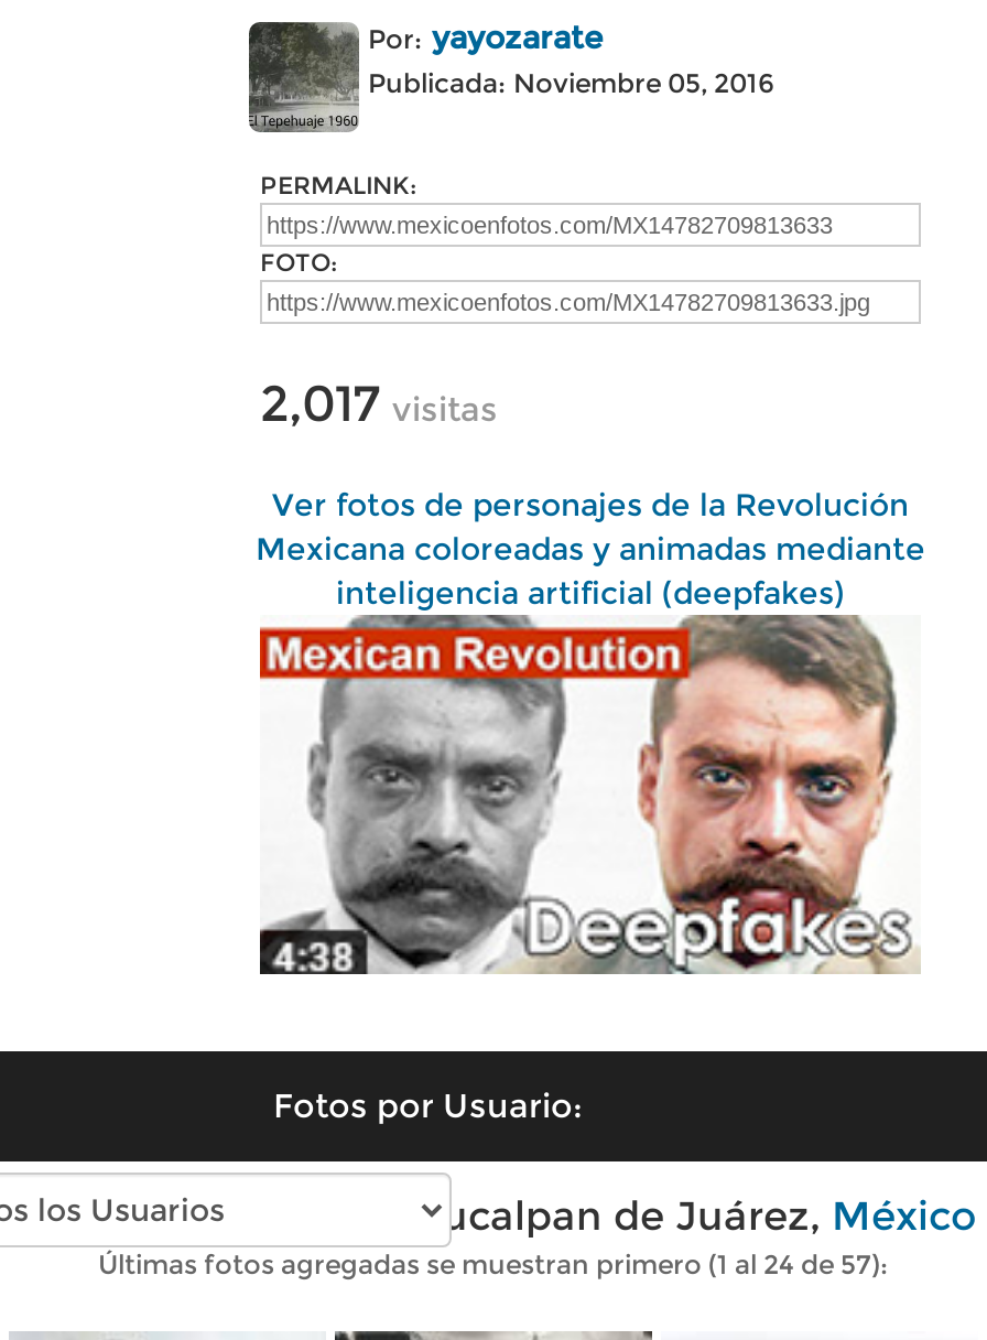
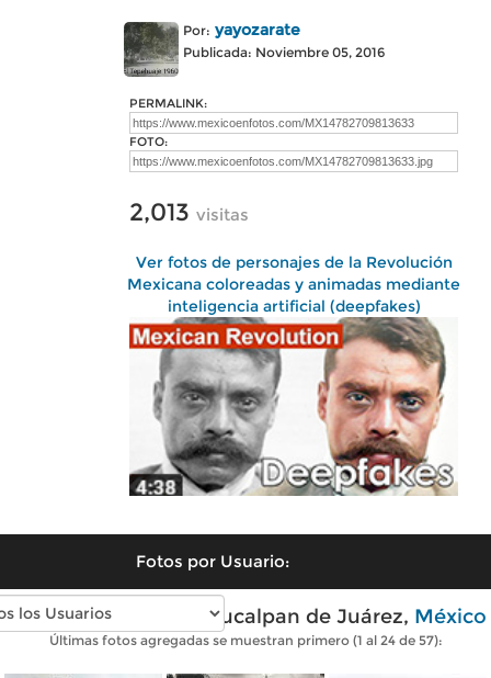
[260,372,498,434] 2,017 visitas -> [129,196,249,227] 2,013 visitas

